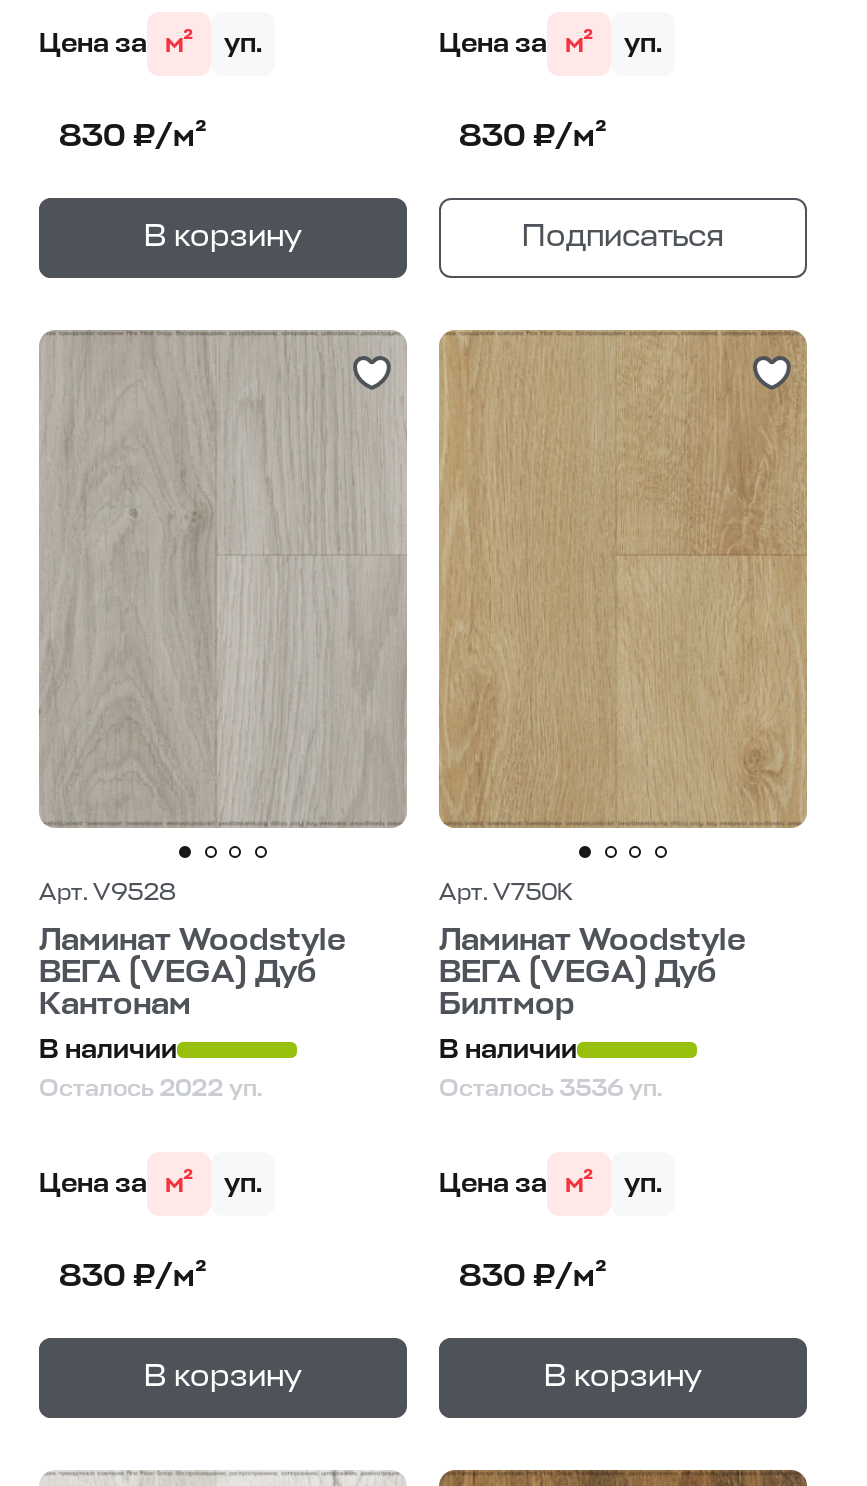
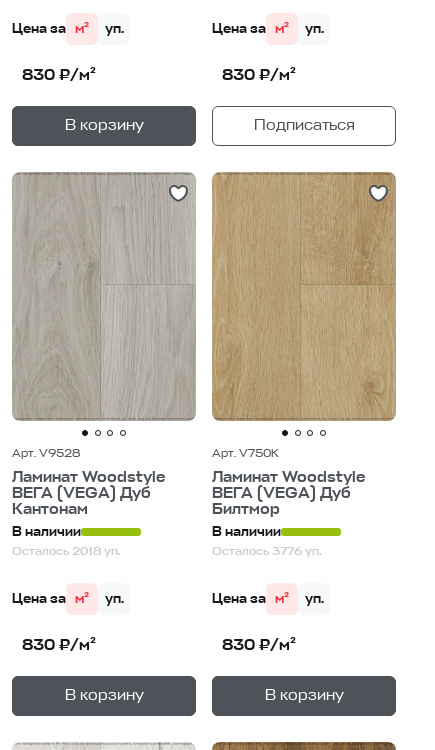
[39,1072,263,1104] Осталось 2022 уп. -> [12,543,121,559] Осталось 2018 уп.
[439,1072,663,1104] Осталось 3536 уп. -> [212,543,322,559] Осталось 3776 уп.

